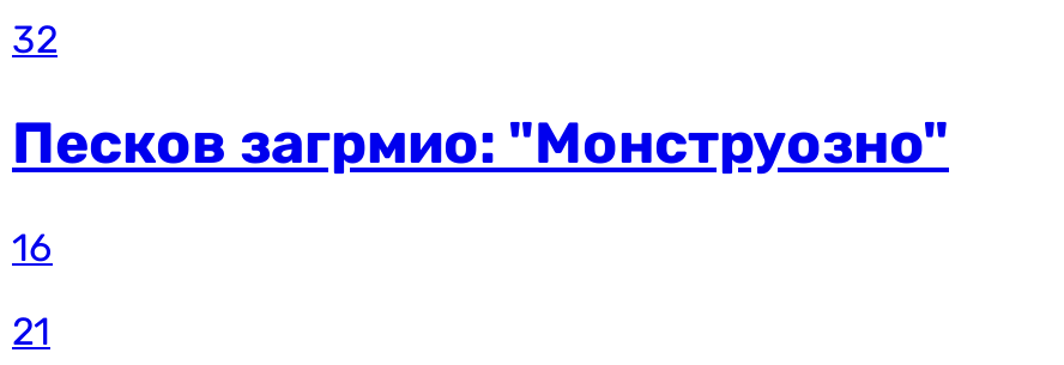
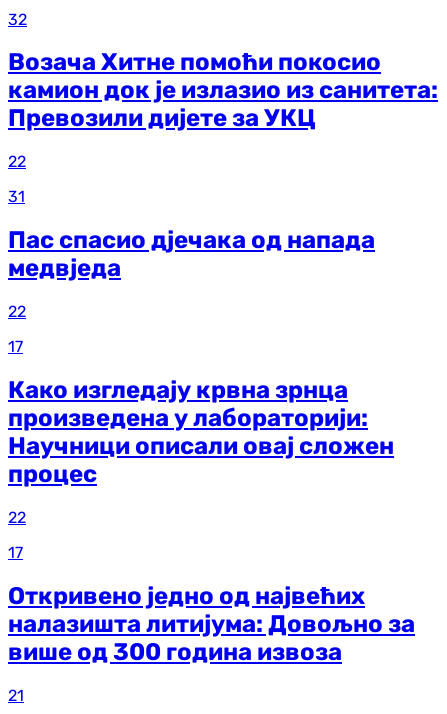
[12,111,949,271] Песков загрмио: "Монструозно" | 16 -> [8,48,438,666] Возача Хитне помоћи покосио | камион док је излазио из санитета: | Превозили дијете за УКЦ | 22 | 31 | Пас спасио дјечака од напада | медвједа | 22 | 17 | Како изгледају крвна зрнца | произведена у лабораторији: | Научници описали овај сложен | процес | 22 | 17 | Откривено једно од највећих | налазишта литијума: Довољно за | више од 300 година извоза

